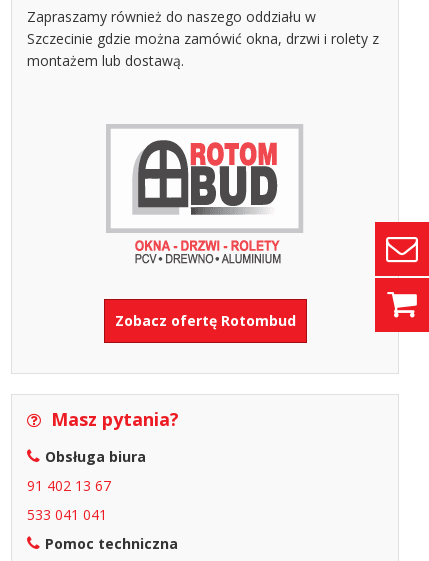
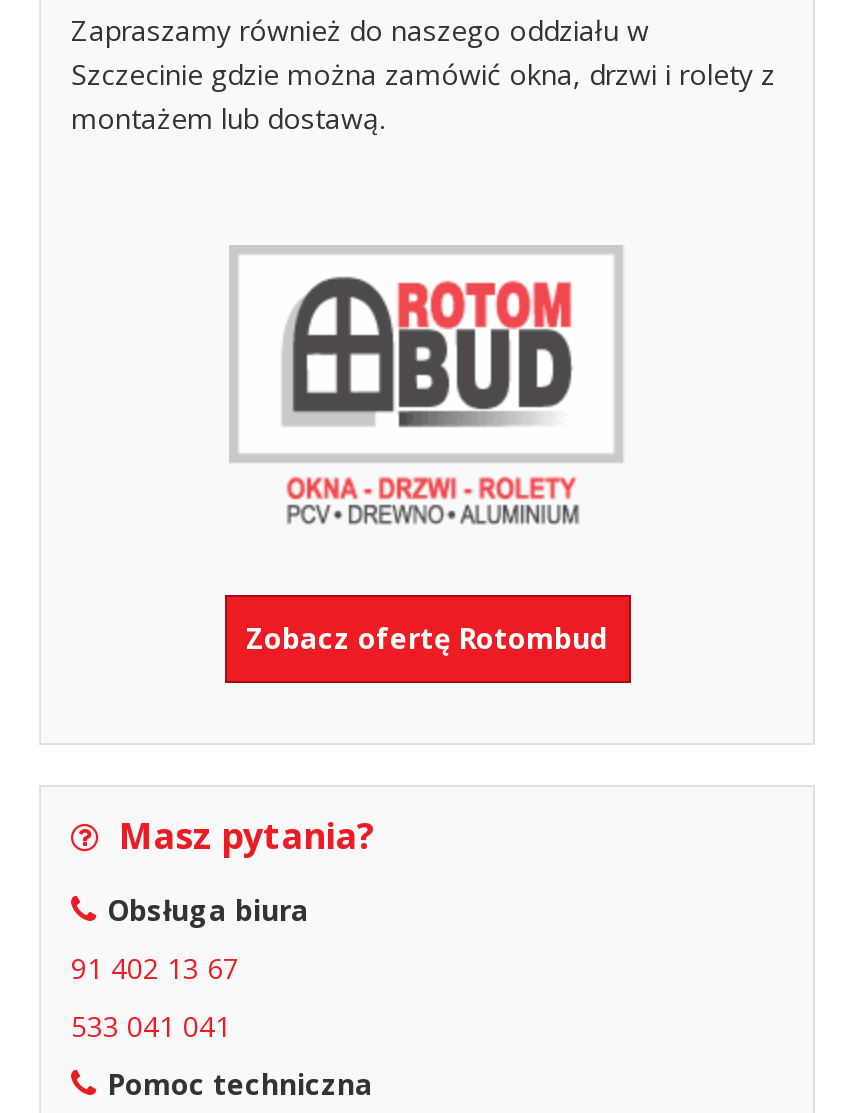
[374,221,426,333] [image] -> none

